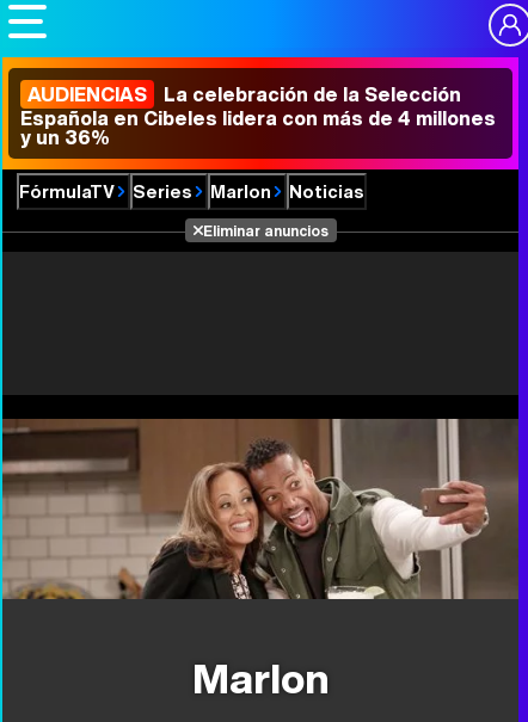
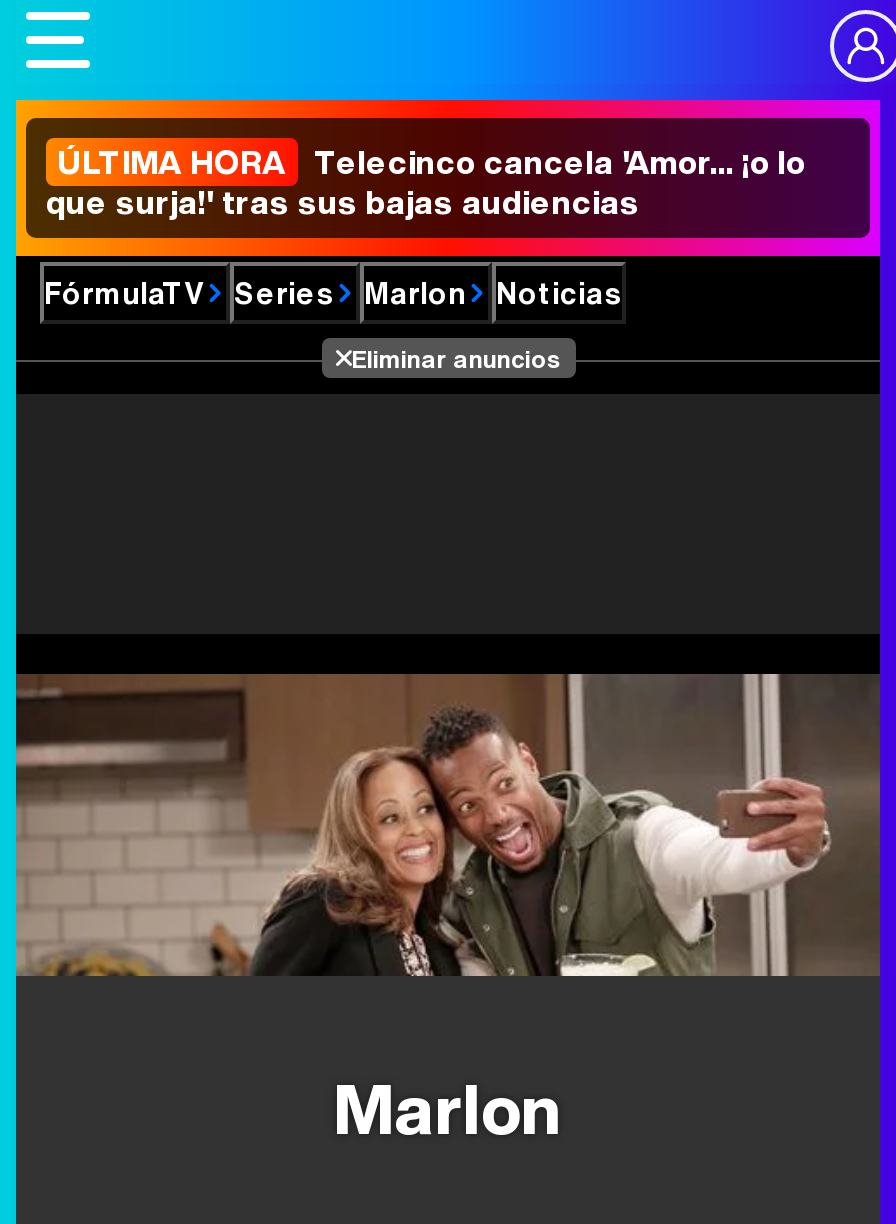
[20,80,496,152] AUDIENCIAS La celebración de la Selección | Española en Cibeles lidera con más de 4 millones | y un 36% -> [46,138,806,226] ÚLTIMA HORA Telecinco cancela 'Amor... ¡o lo | que surja!' tras sus bajas audiencias

